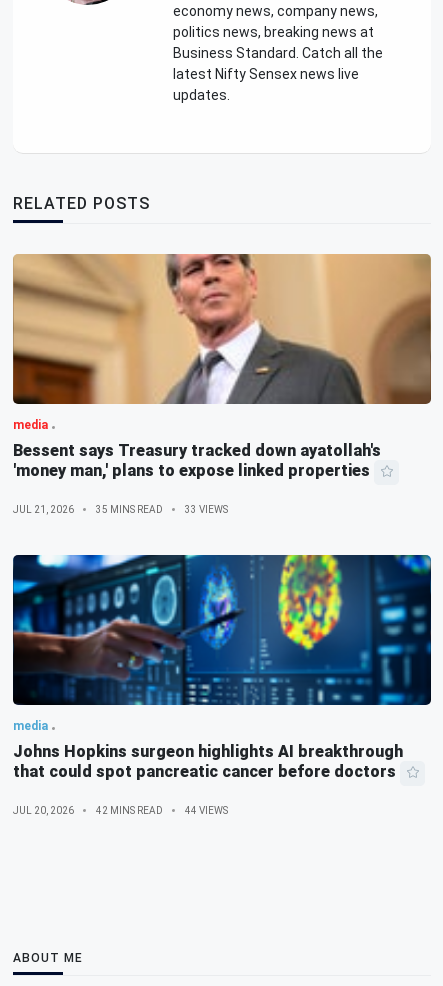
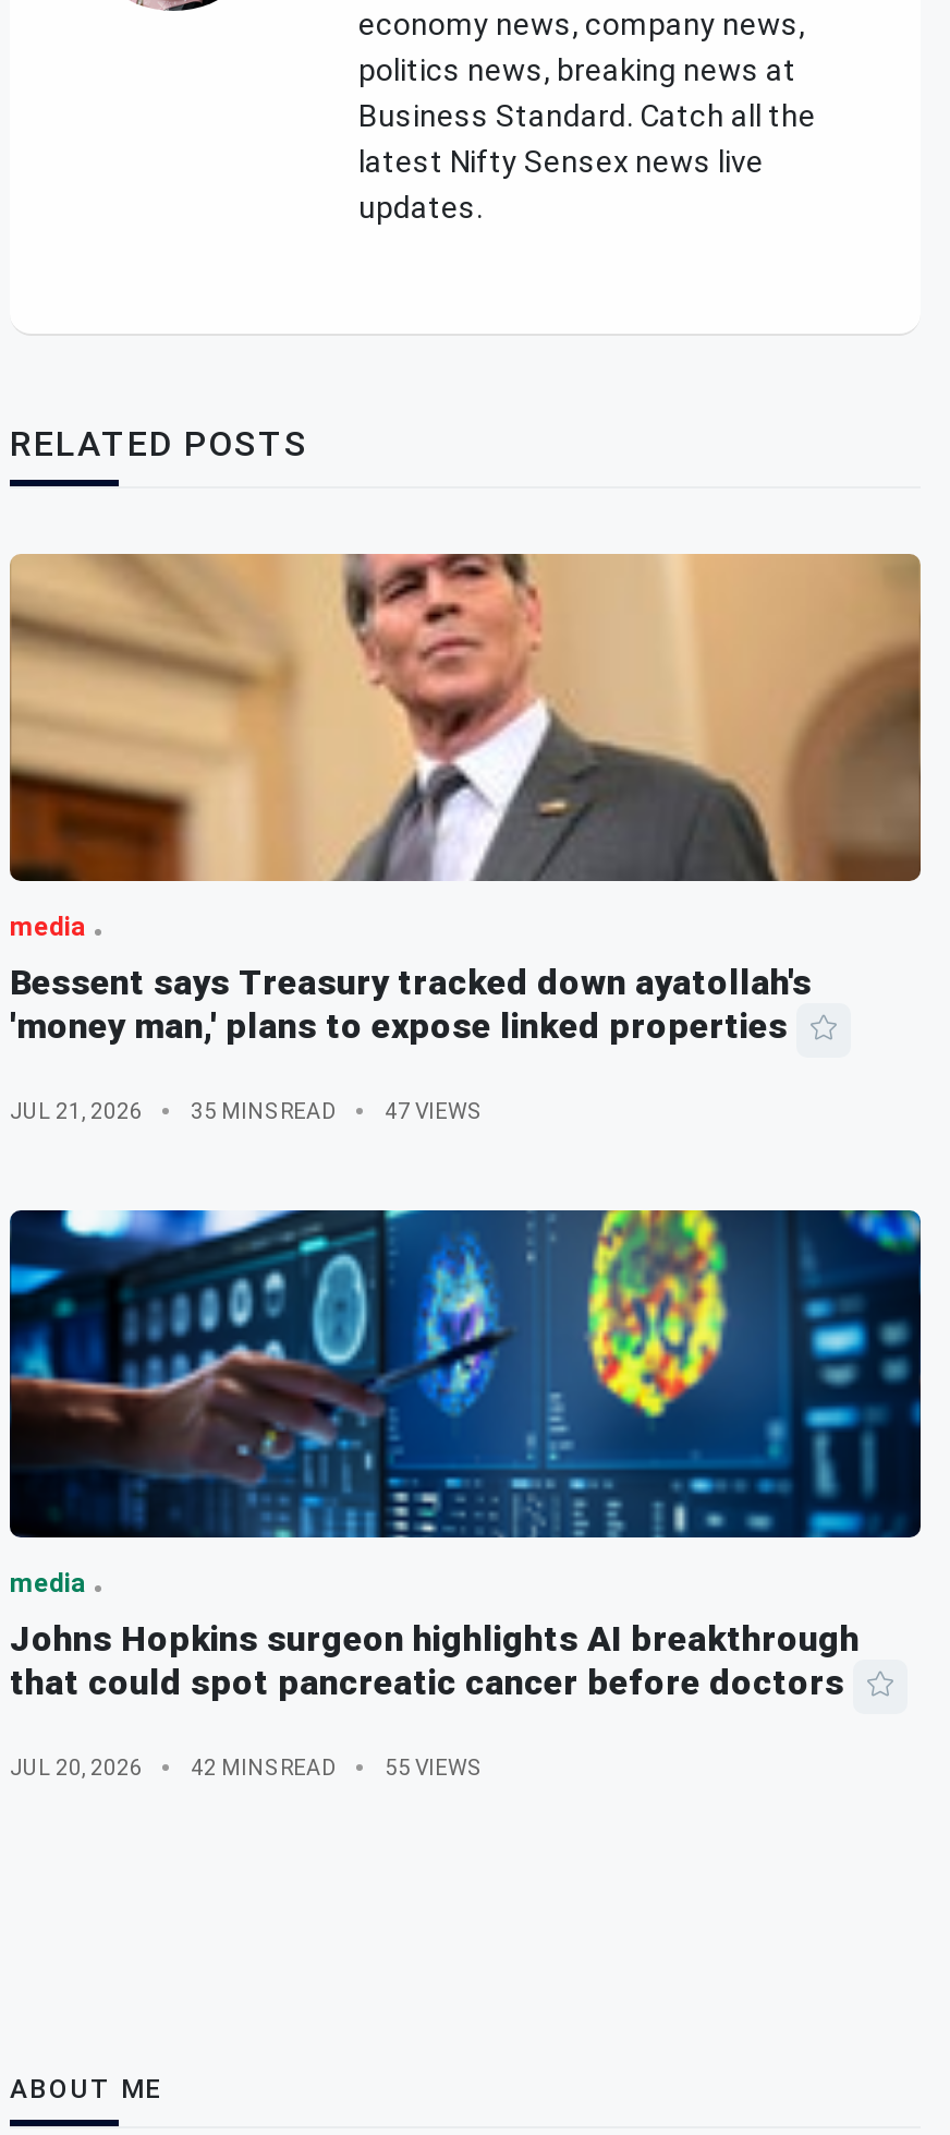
[13,504,228,515] JUL 21, 2026 35 MINS READ 33 VIEWS -> [10,1098,478,1122] JUL 21, 2026 35 MINS READ 47 VIEWS
[13,805,228,816] JUL 20, 2026 42 MINS READ 44 VIEWS -> [10,1755,478,1779] JUL 20, 2026 42 MINS READ 55 VIEWS

